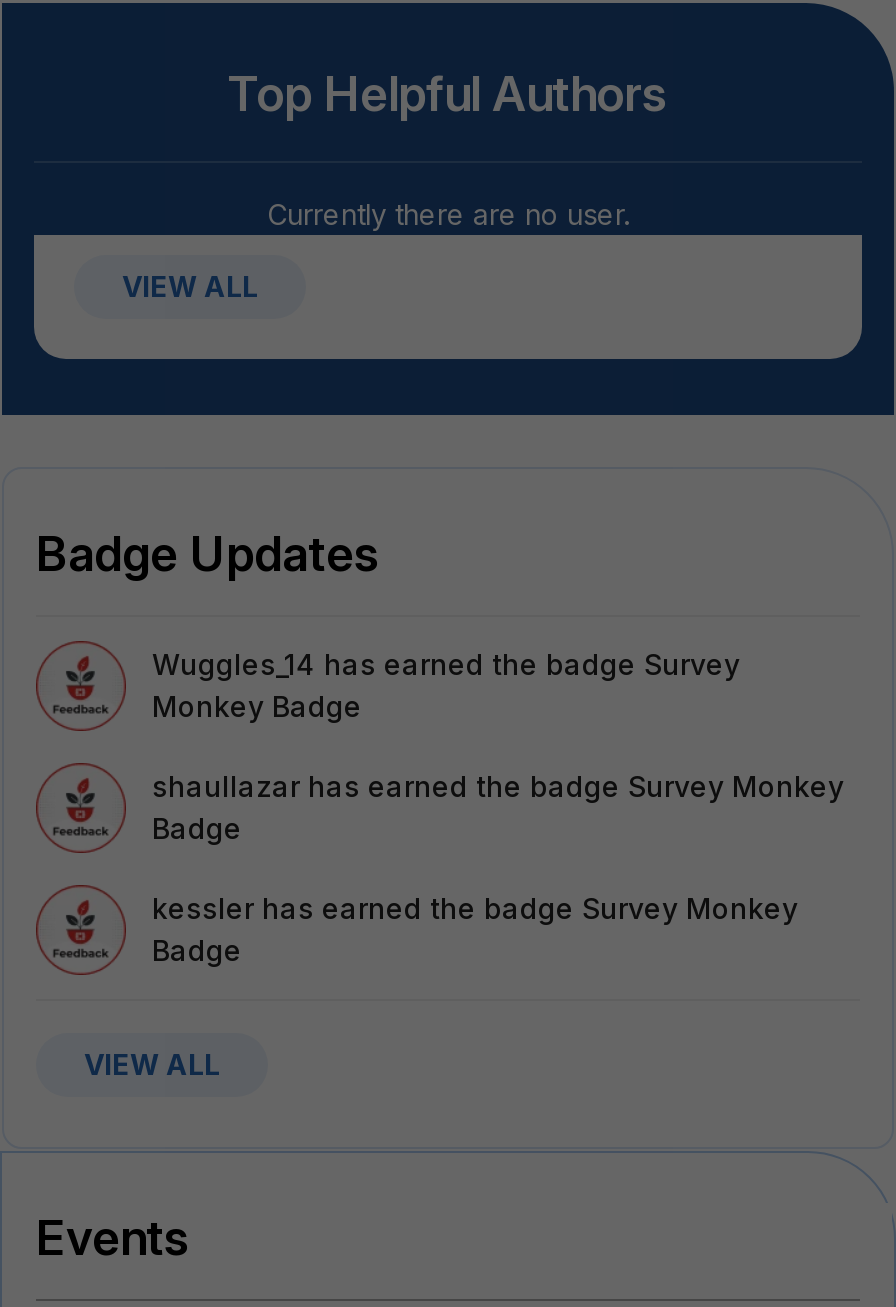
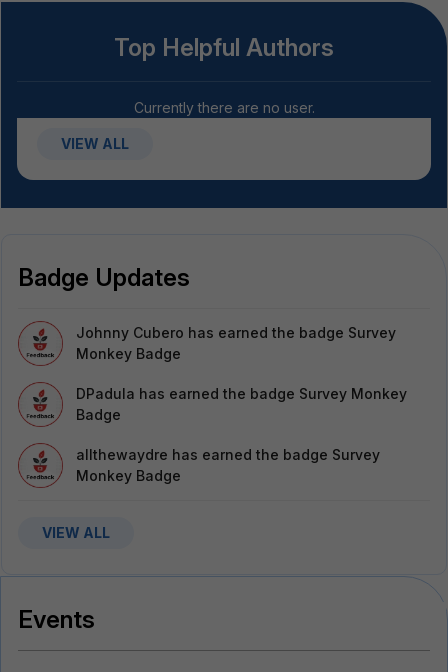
[152,647,740,681] Wuggles_14 has earned the badge Survey -> [76,324,396,341] Johnny Cubero has earned the badge Survey
[152,769,844,803] shaullazar has earned the badge Survey Monkey -> [76,385,407,402] DPadula has earned the badge Survey Monkey
[152,891,798,967] kessler has earned the badge Survey Monkey | Badge -> [76,446,380,484] allthewaydre has earned the badge Survey | Monkey Badge

